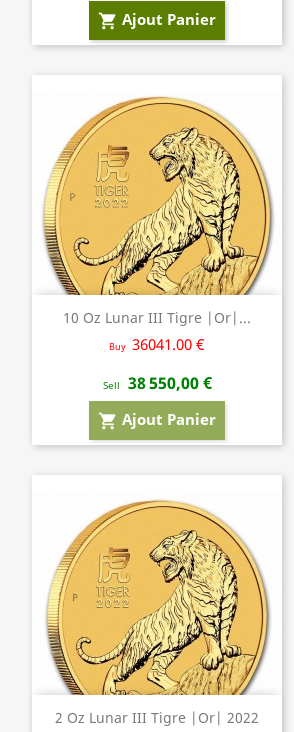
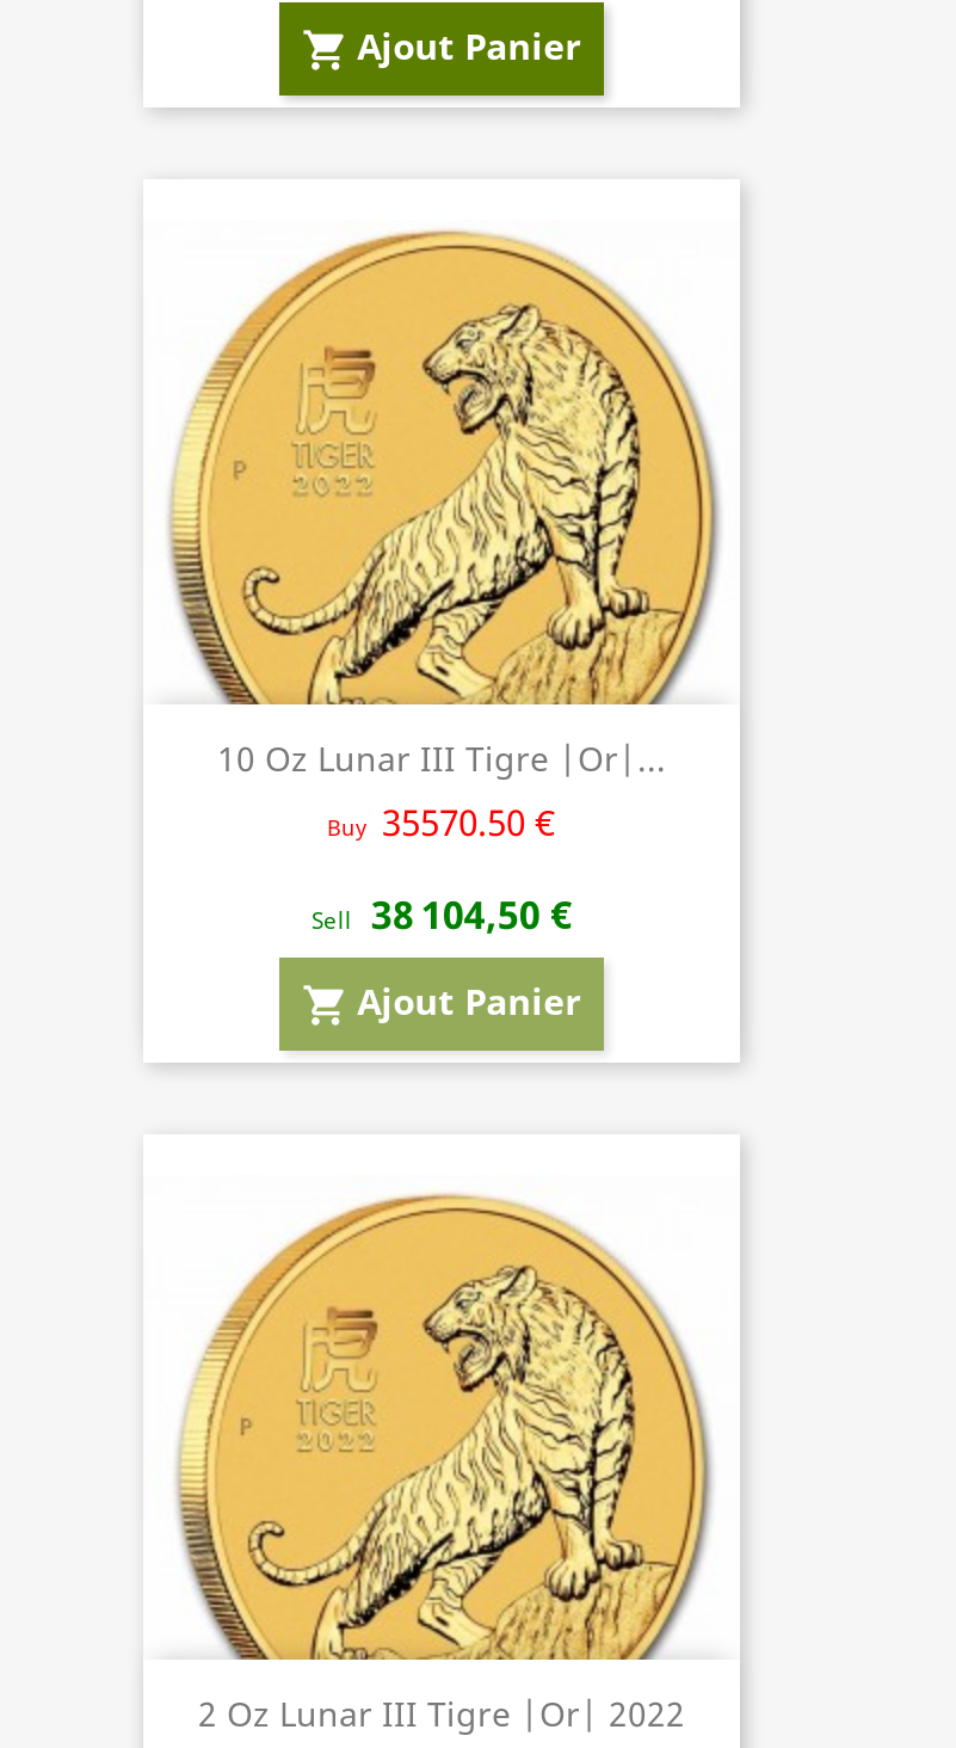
[109,334,205,354] Buy 36041.00 € -> [327,797,556,844] Buy 35570.50 €
[102,372,211,394] Sell 38 550,00 € -> [312,887,572,940] Sell 38 104,50 €

